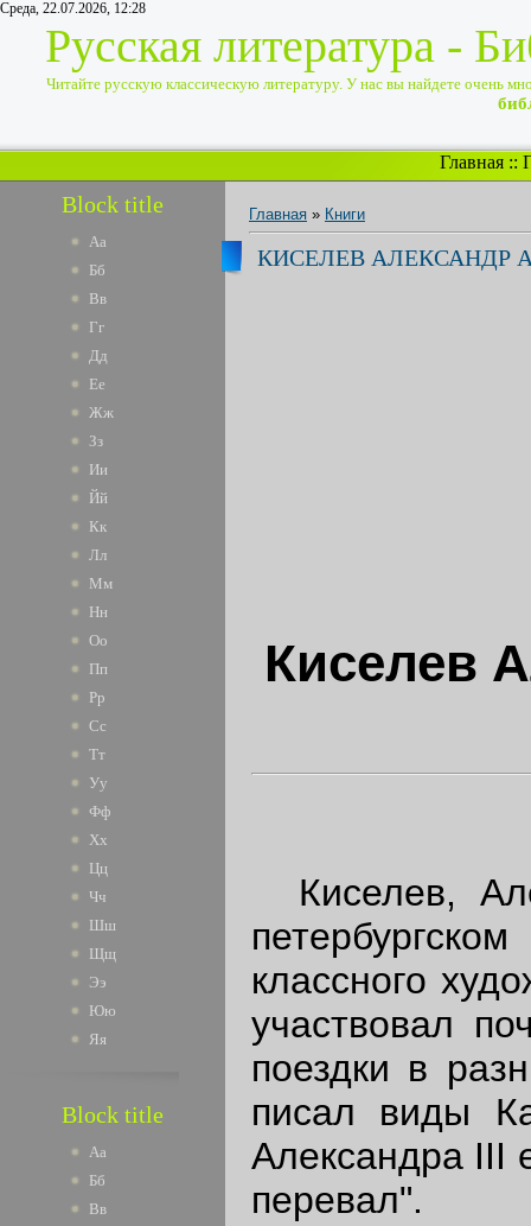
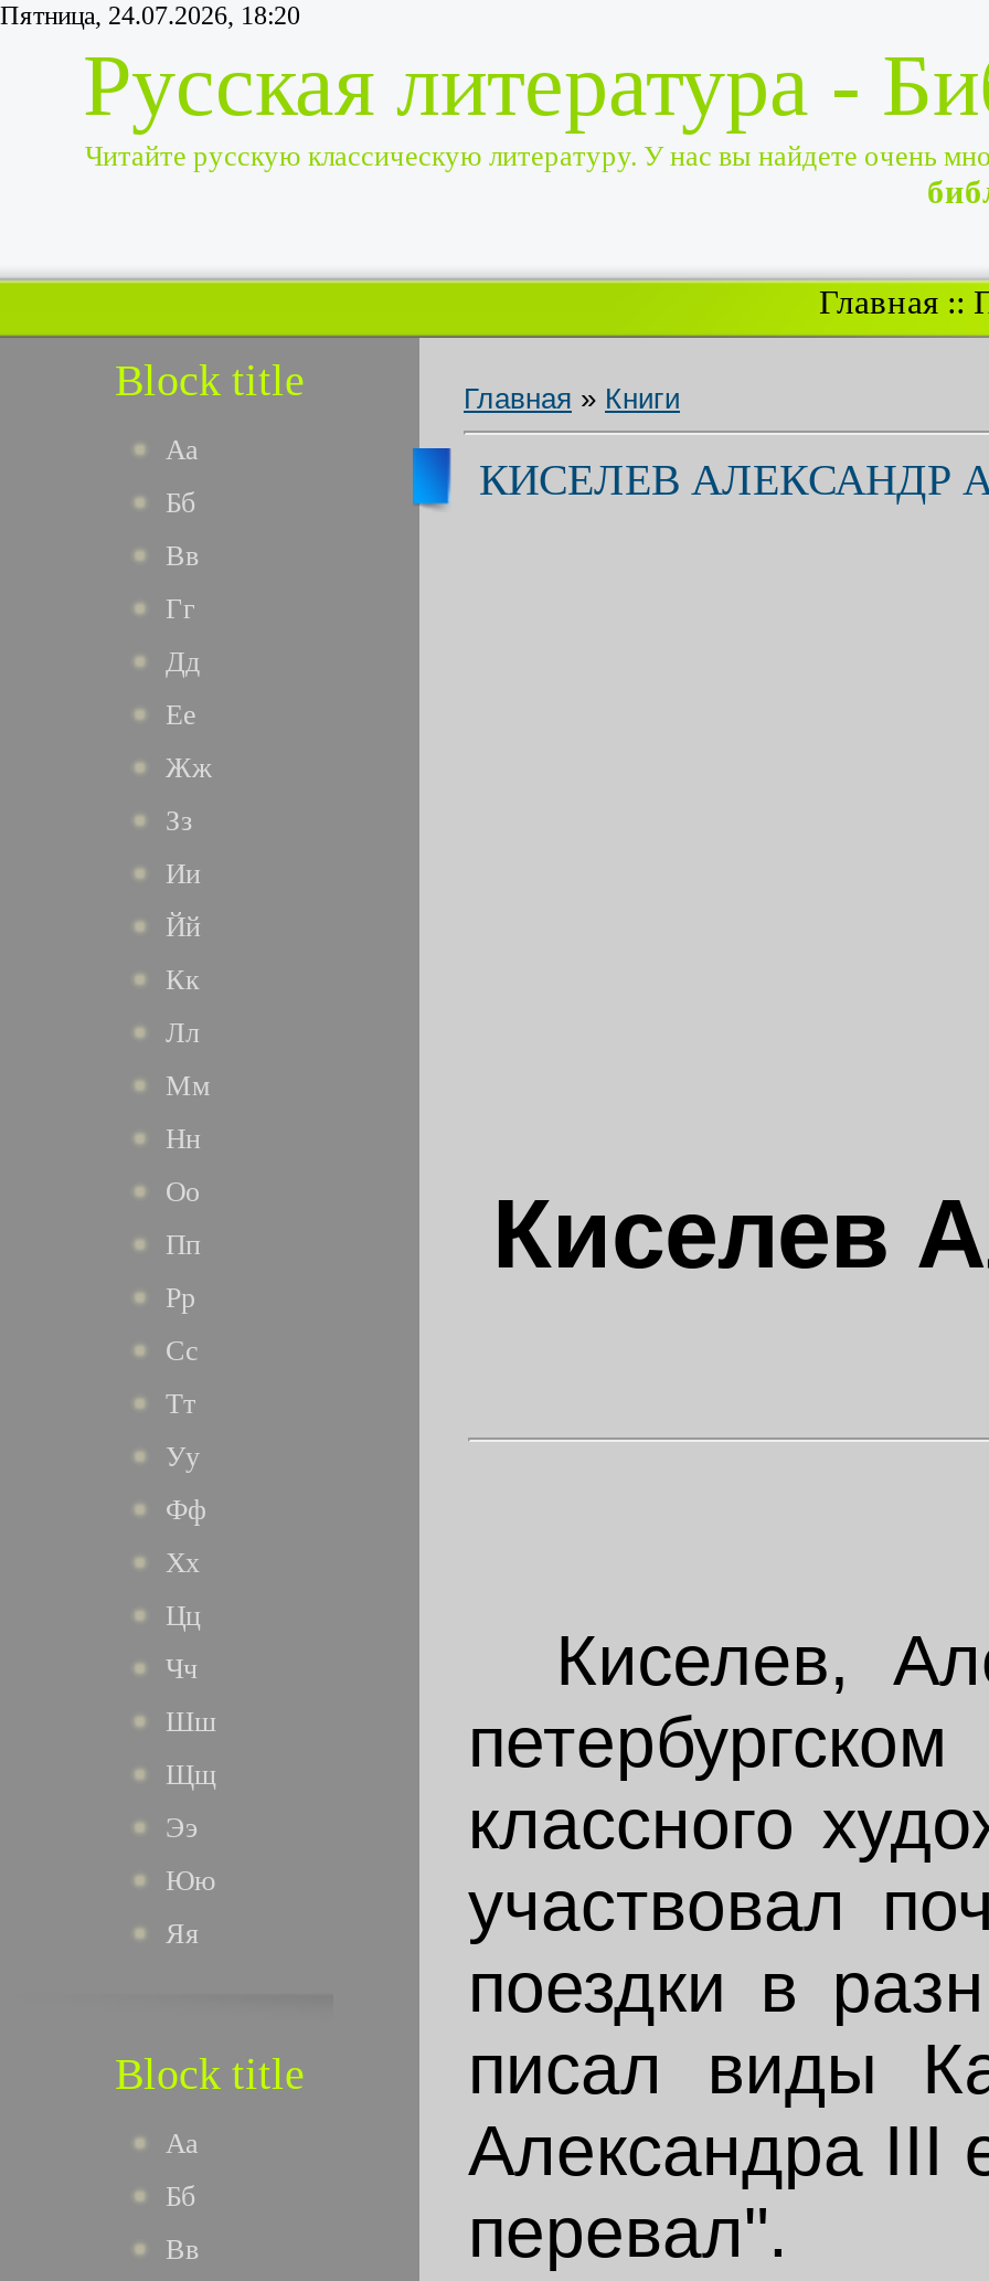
[0,0,146,17] Среда, 22.07.2026, 12:28 -> [0,0,300,31] Пятница, 24.07.2026, 18:20

